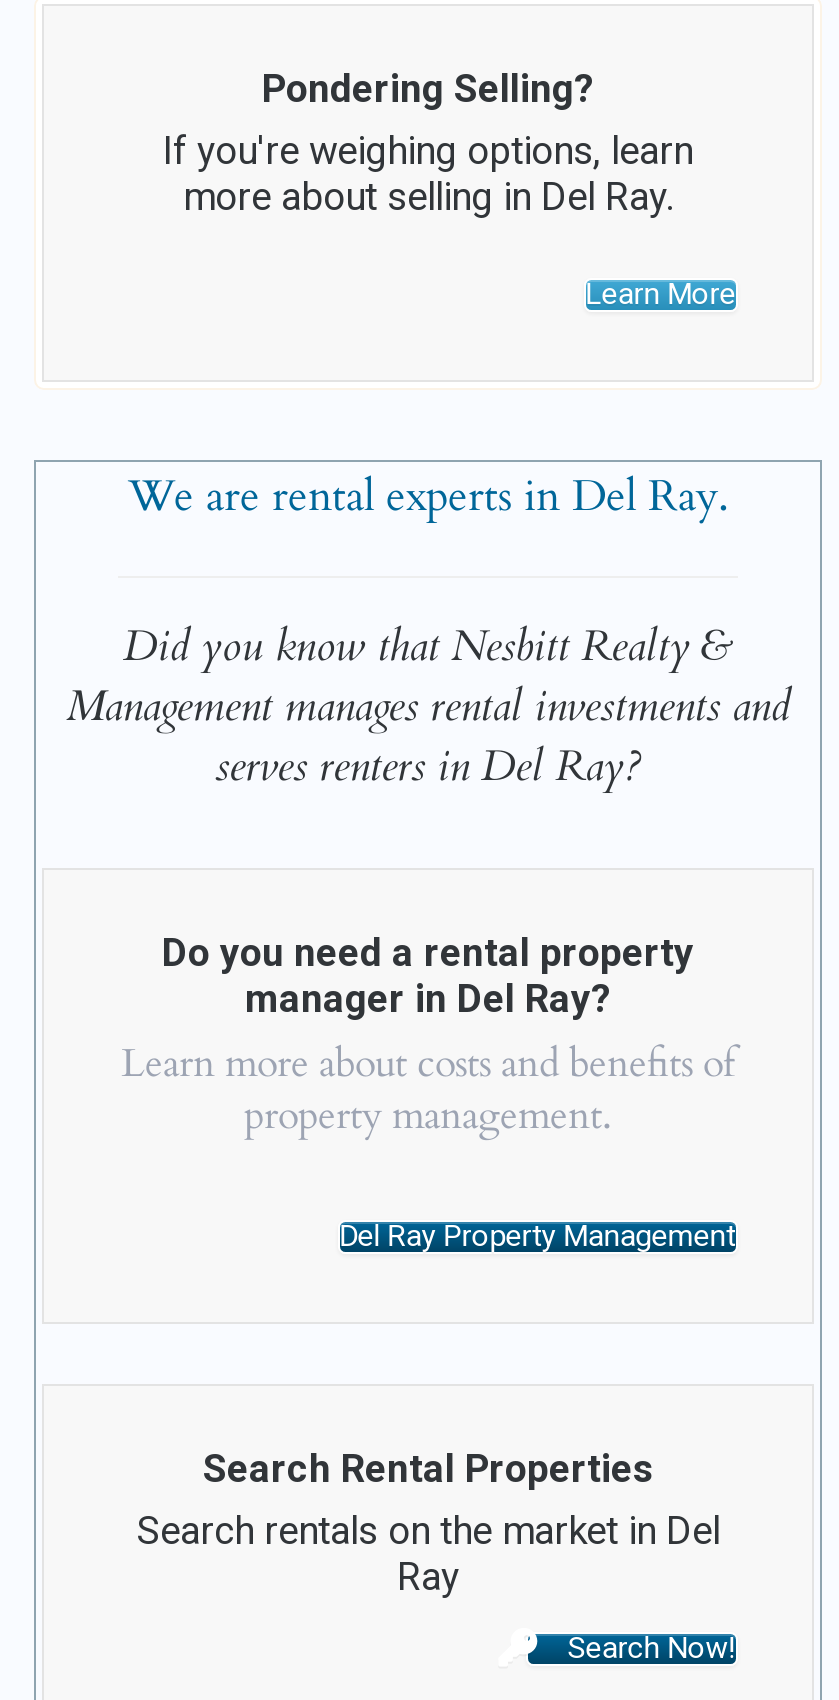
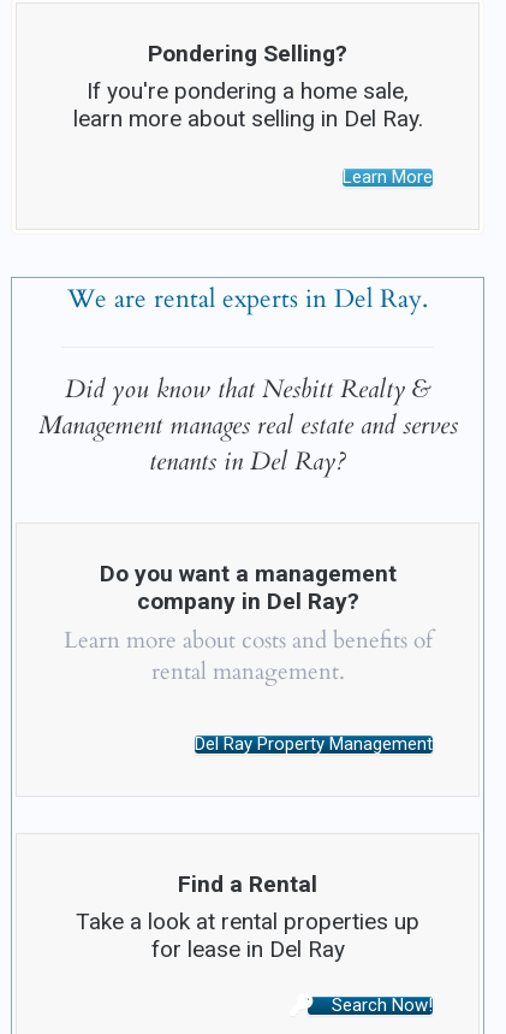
[163,128,693,220] If you're weighing options, learn | more about selling in Del Ray. -> [73,77,422,132] If you're pondering a home sale, | learn more about selling in Del Ray.
[66,678,790,796] Management manages rental investments and | serves renters in Del Ray? -> [38,408,457,479] Management manages real estate and serves | tenants in Del Ray?
[162,930,694,1022] Do you need a rental property | manager in Del Ray? -> [99,560,396,615] Do you want a management | company in Del Ray?
[244,1089,612,1141] property management. -> [151,656,344,687] rental management.
[136,1447,720,1600] Search Rental Properties | Search rentals on the market in Del | Ray -> [76,871,419,963] Find a Rental | Take a look at rental properties up | for lease in Del Ray

